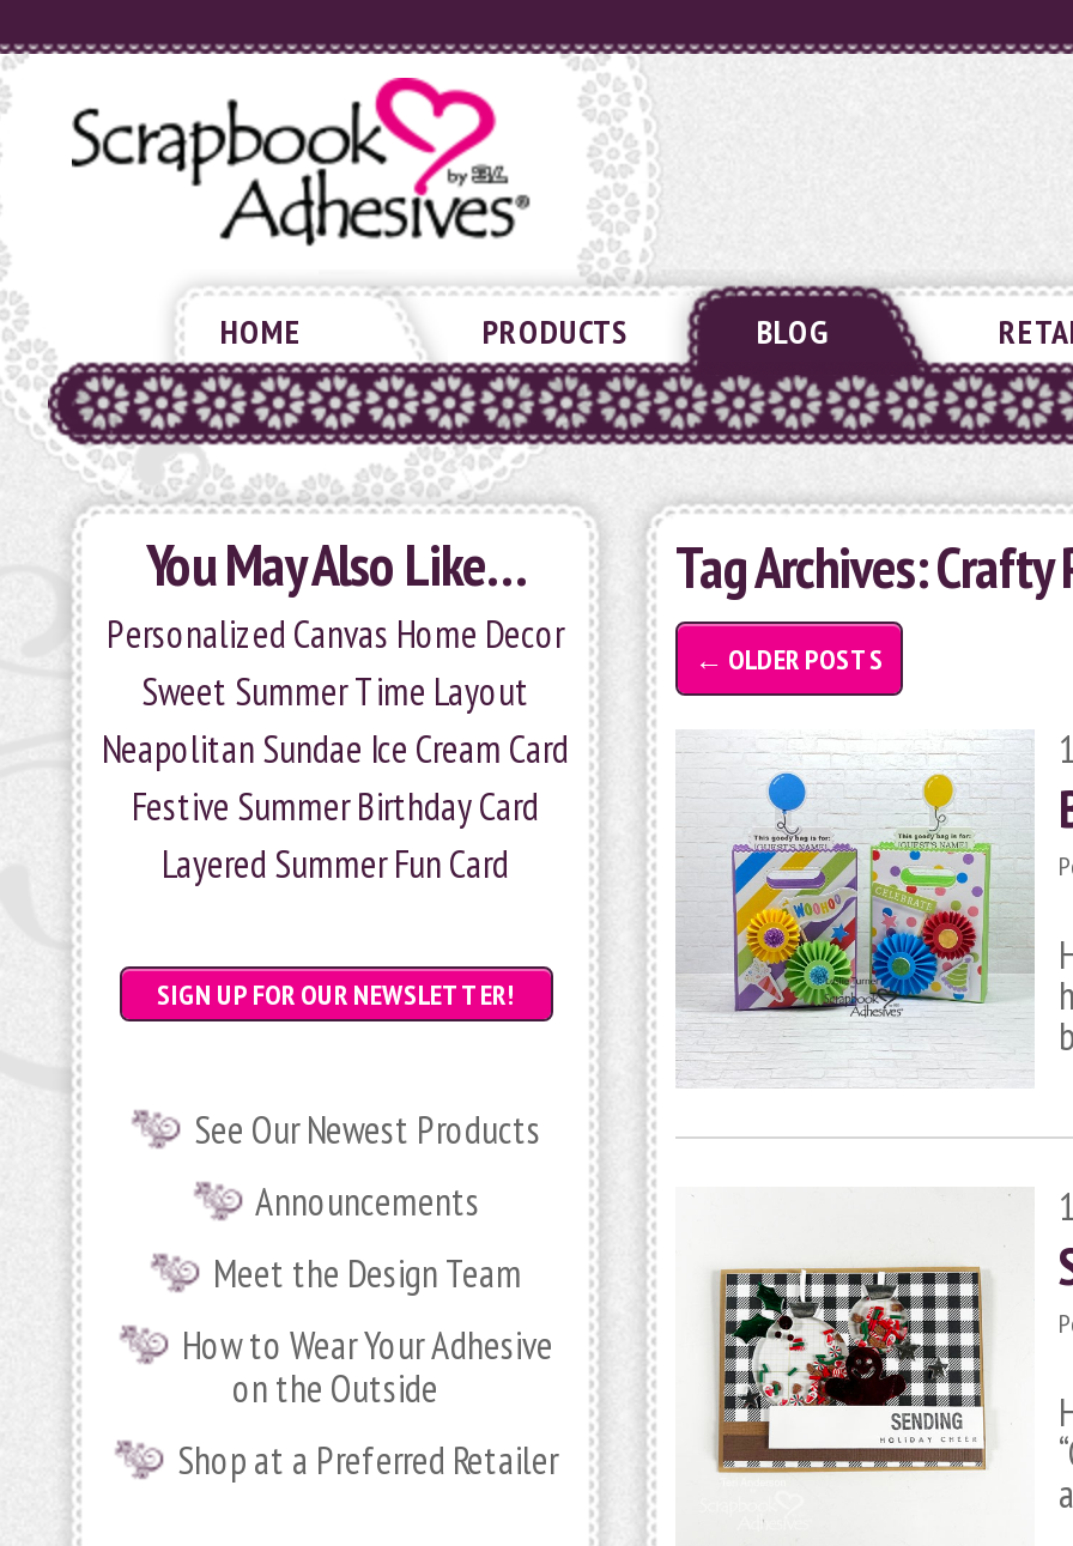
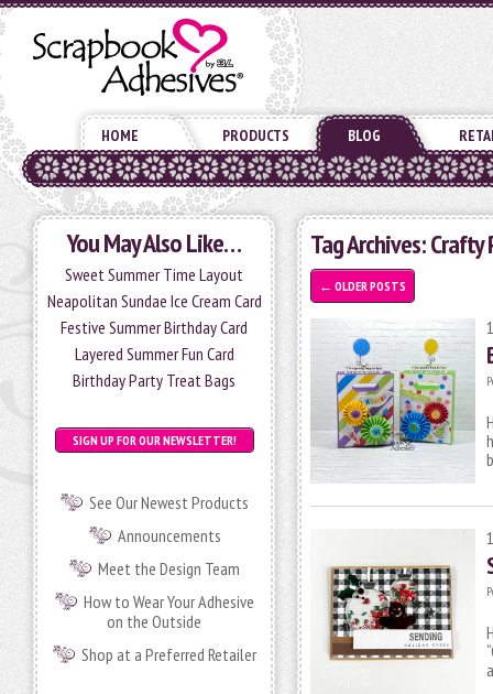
[107,610,564,657] Personalized Canvas Home Decor -> none
moved [102,667,569,887] -> [47,263,261,365]: Sweet Summer Time Layout | Neapolitan Sundae Ice Cream Card | Festive Summer Birthday Card | Layered Summer Fun Card
none -> [73,369,235,391] Birthday Party Treat Bags

